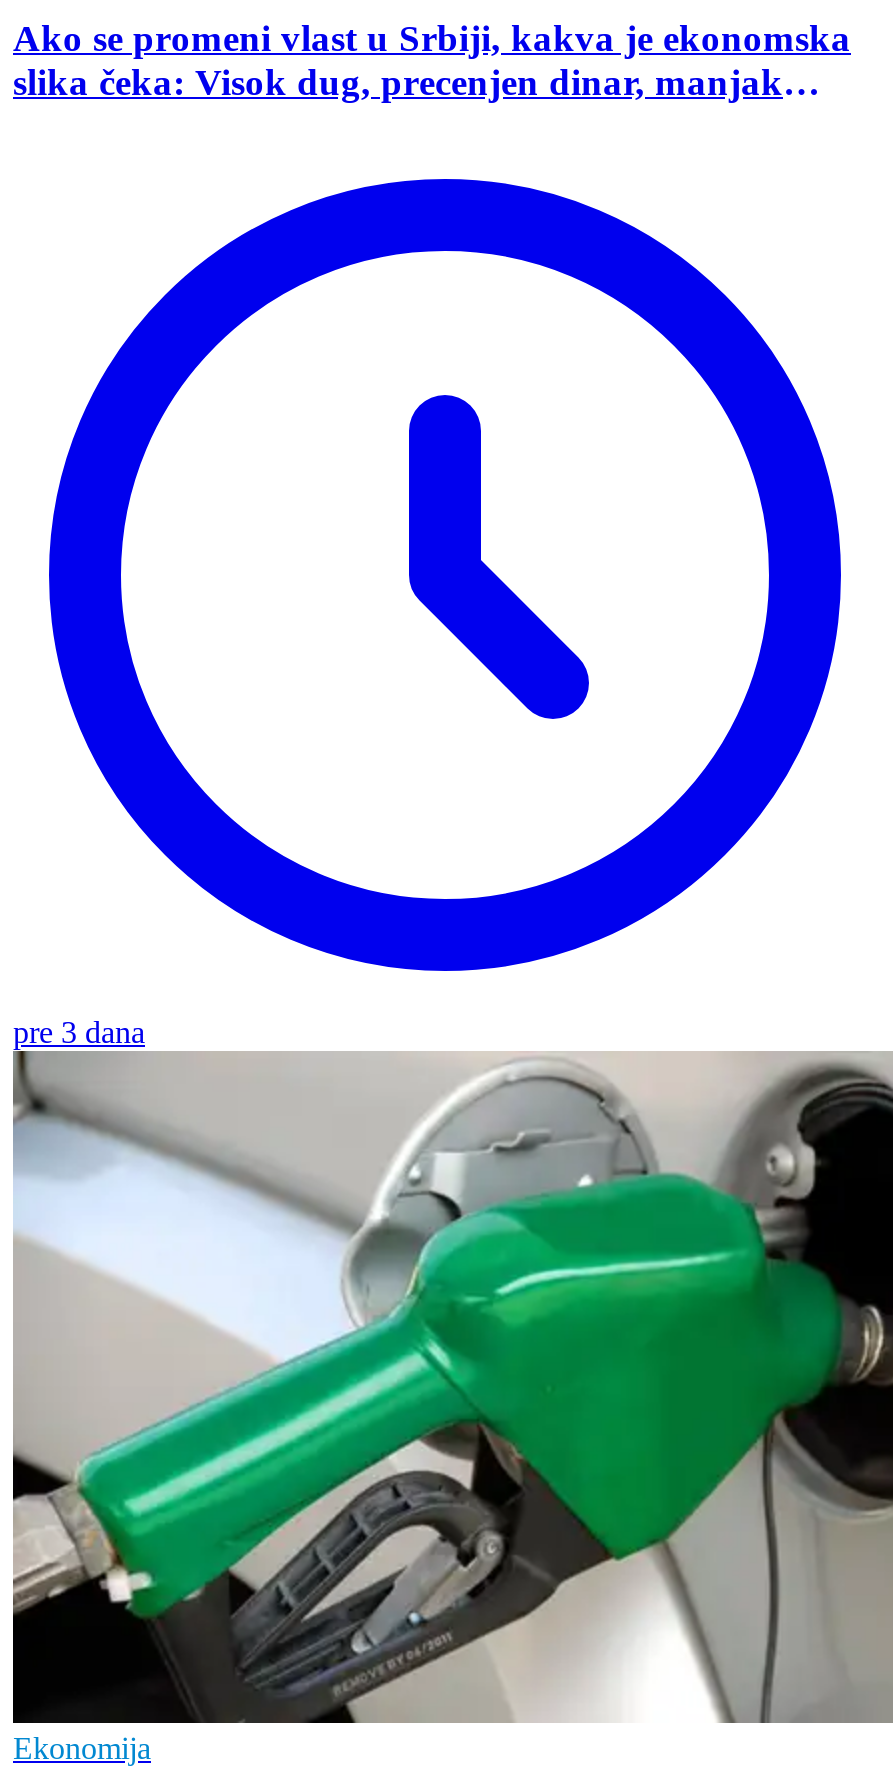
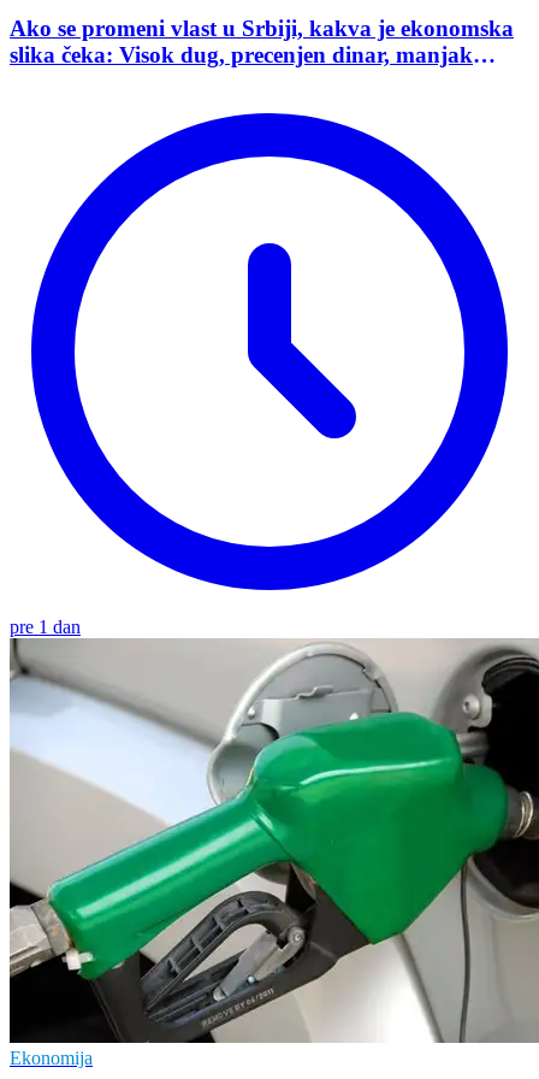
[13,1015,145,1049] pre 3 dana -> [10,616,81,637] pre 1 dan

